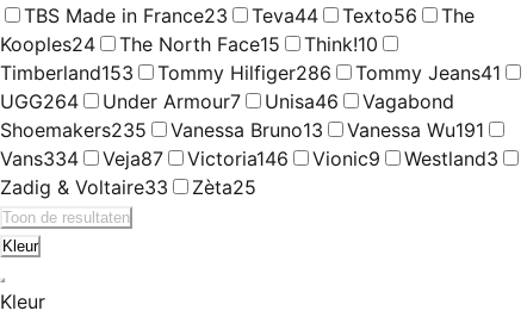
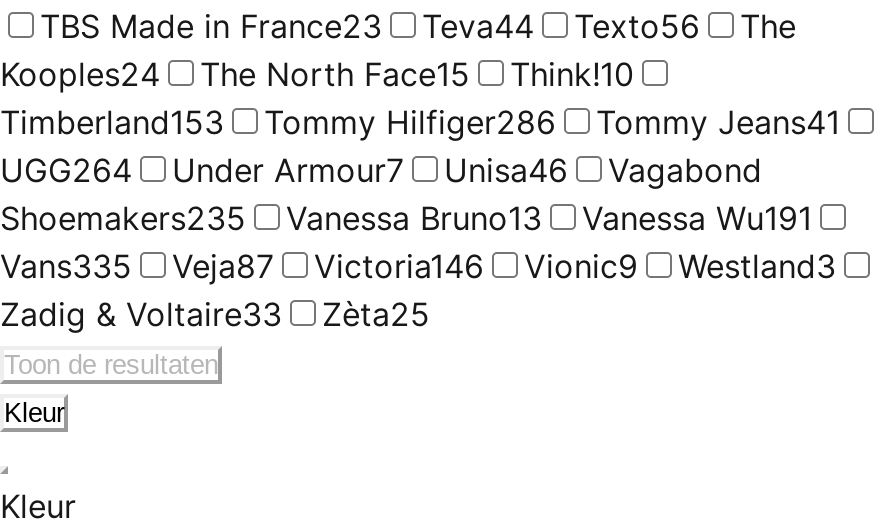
[0,146,498,170] Vans334 Veja87 Victoria146 Vionic9 Westland3 -> [0,246,836,286] Vans335 Veja87 Victoria146 Vionic9 Westland3

